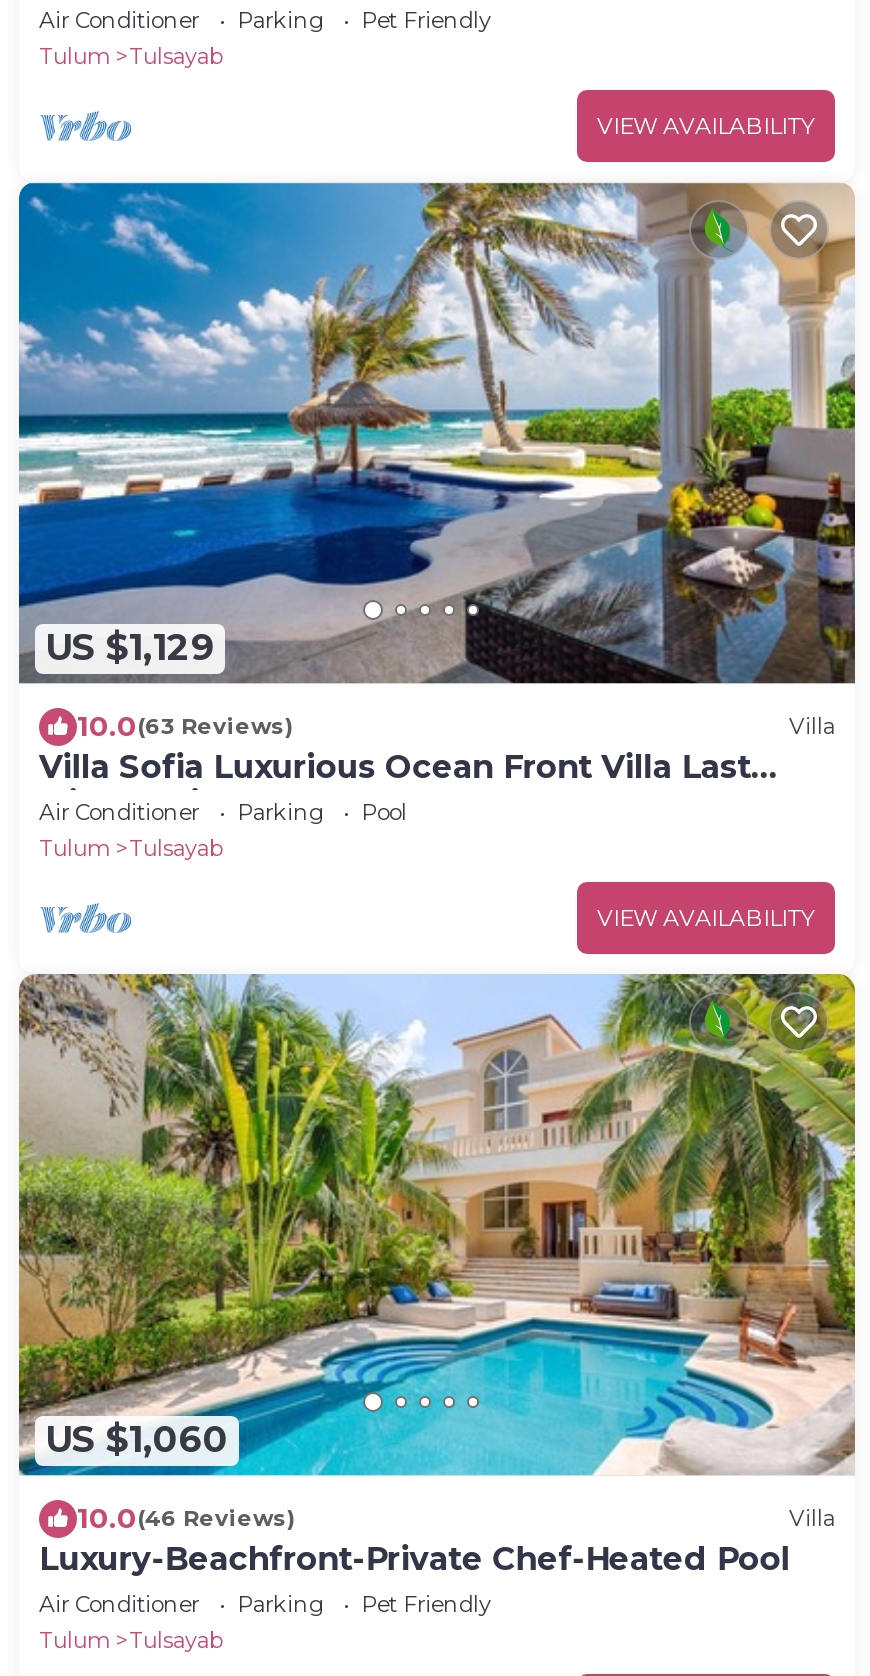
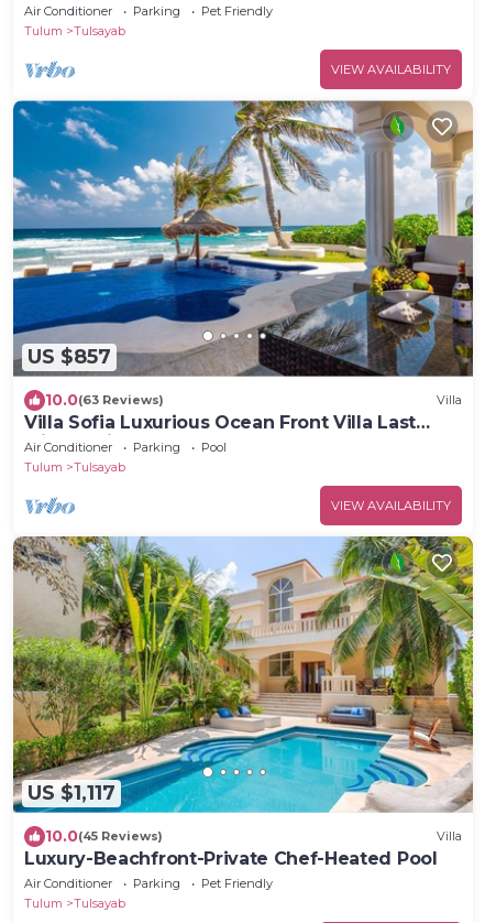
[45,627,215,671] US $1,129 -> [27,345,111,370] US $857
[45,1418,229,1462] US $1,060 -> [27,781,115,805] US $1,117
[77,1500,295,1536] 10.0(46 Reviews) -> [45,826,163,846] 10.0(45 Reviews)

